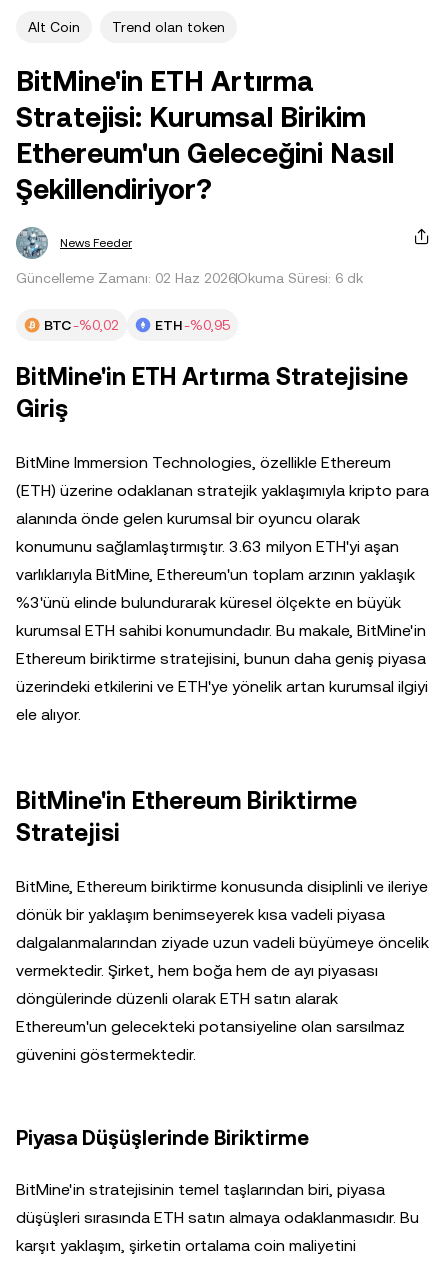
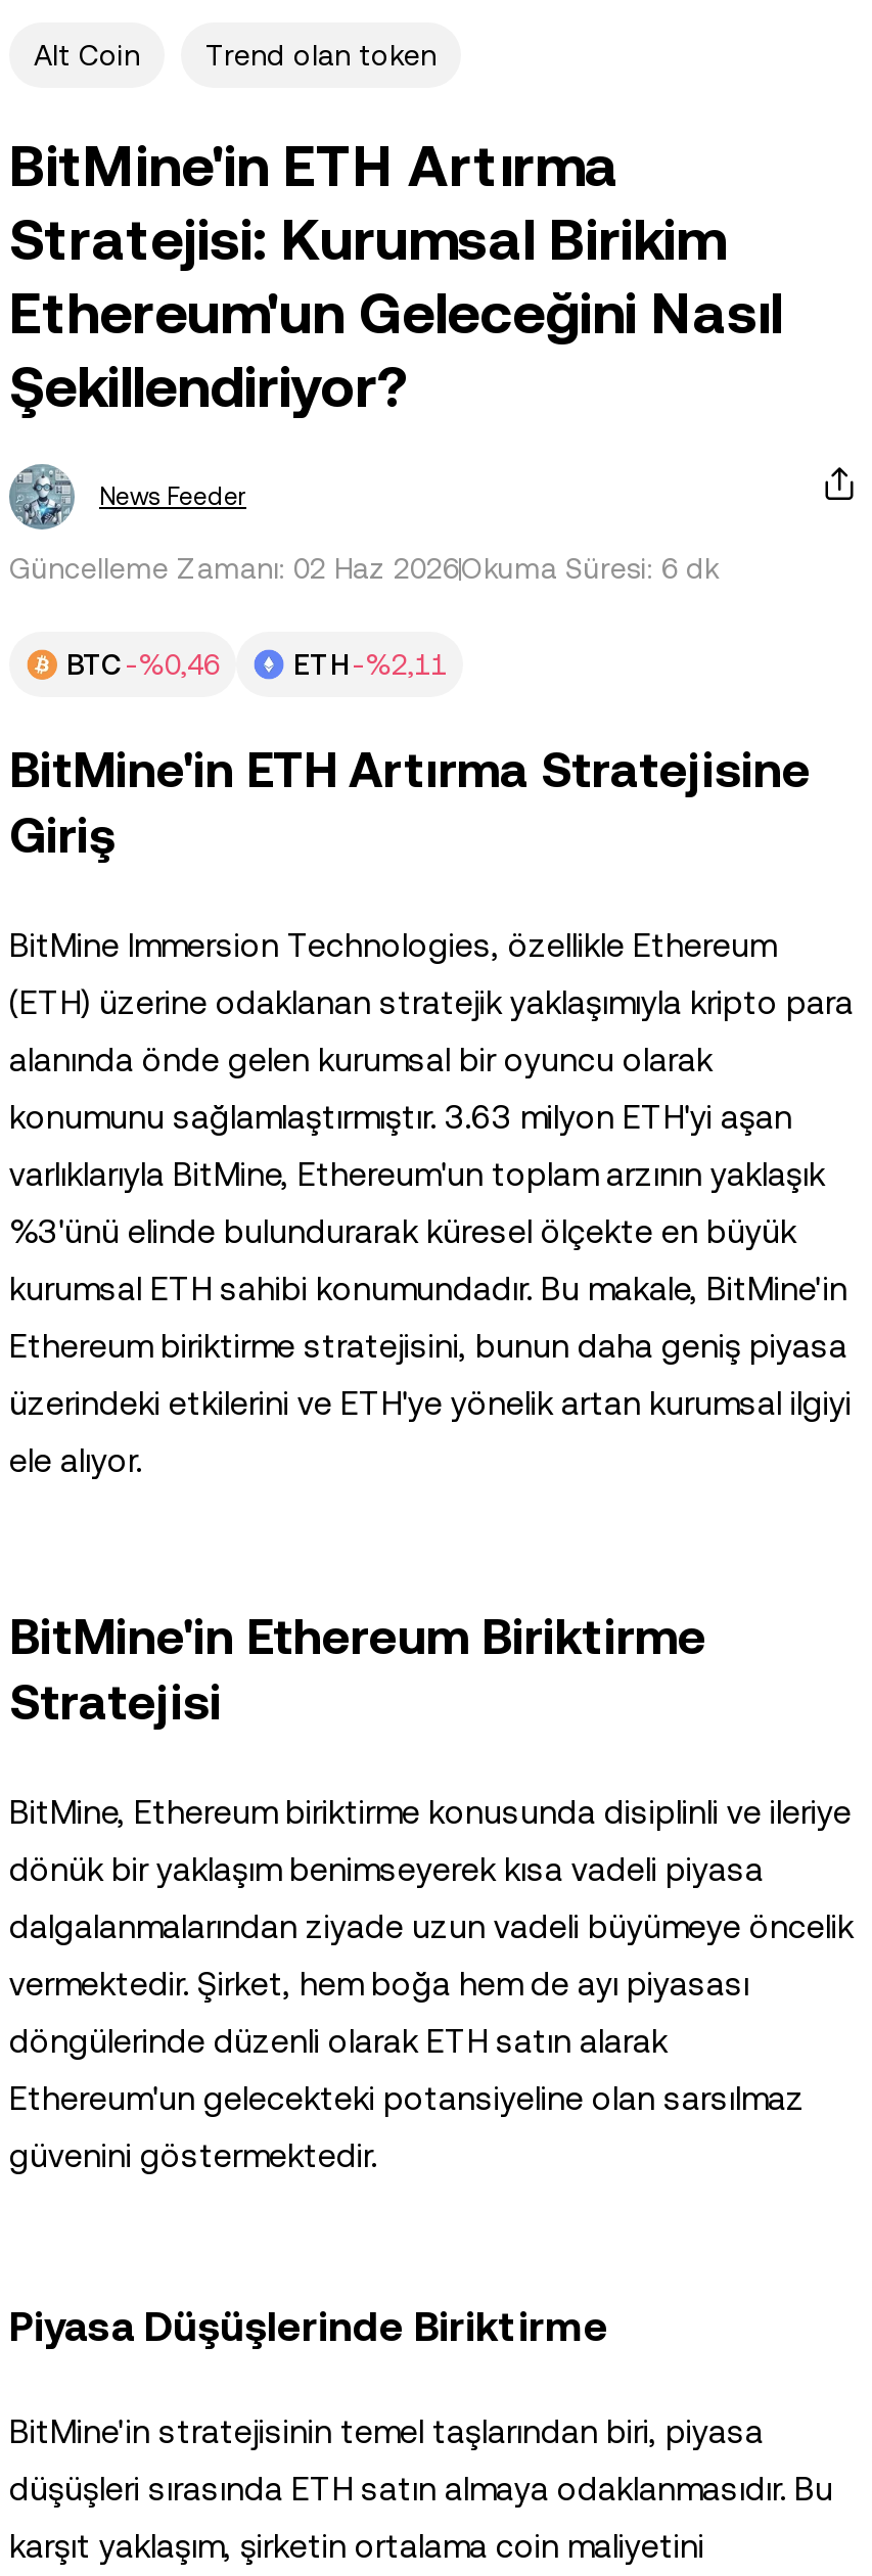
[44,317,119,333] BTC -%0,02 -> [66,648,220,681] BTC -%0,46
[155,317,230,333] ETH -%0,95 -> [293,648,447,681] ETH -%2,11

